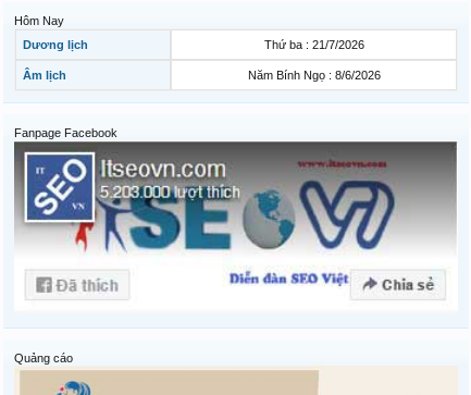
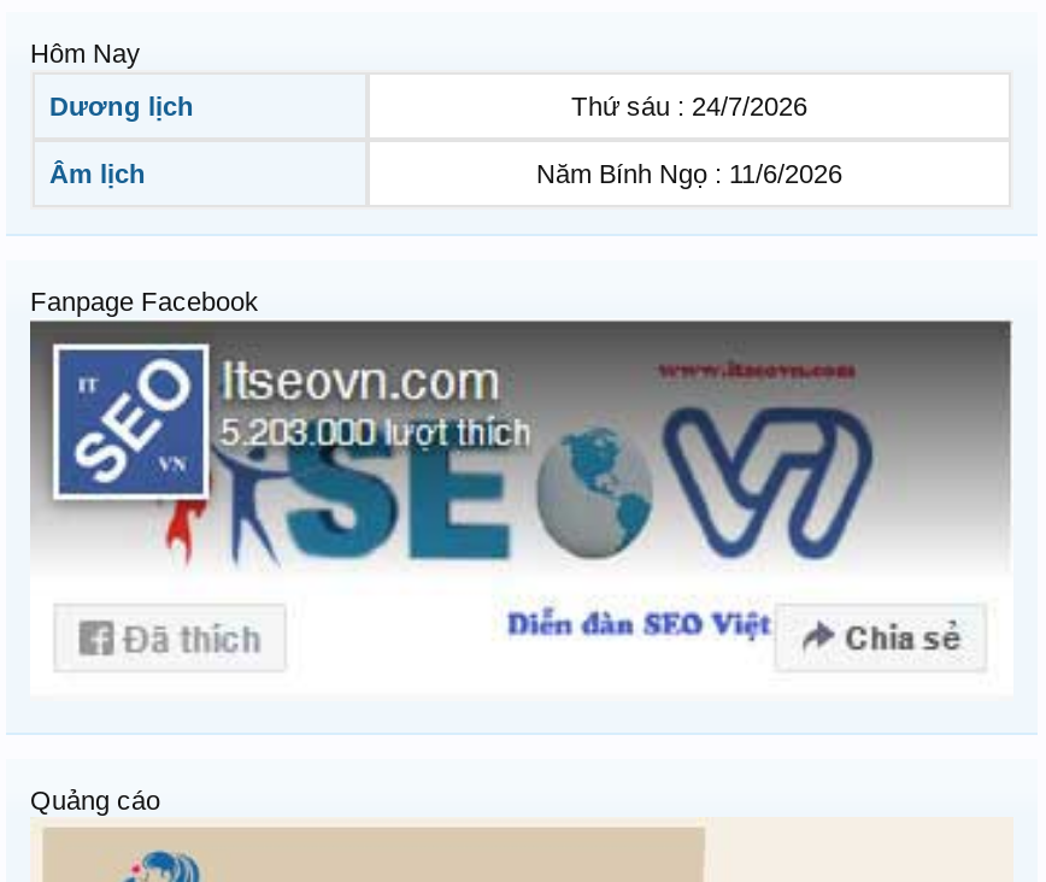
[264,38,364,51] Thứ ba : 21/7/2026 -> [571,92,807,121] Thứ sáu : 24/7/2026
[247,69,380,82] Năm Bính Ngọ : 8/6/2026 -> [536,160,842,188] Năm Bính Ngọ : 11/6/2026

